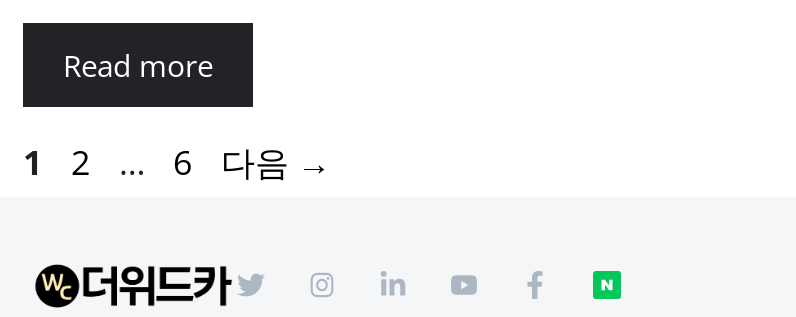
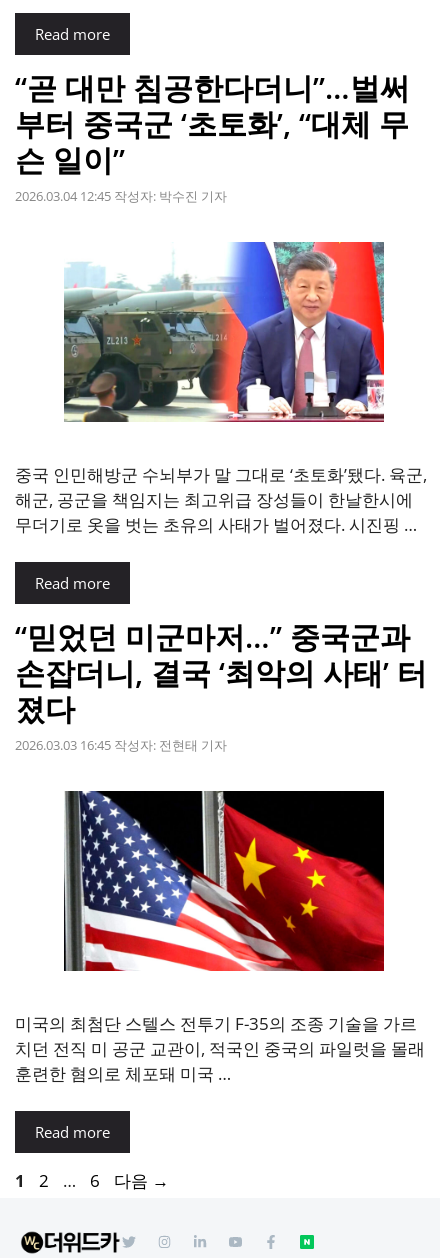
none -> [15,67,410,205] “곧 대만 침공한다더니”…벌써 | 부터 중국군 ‘초토화’, “대체 무 | 슨 일이” | 2026.03.04 12:45 작성자: 박수진 기자
none -> [15,241,427,754] [image] | 중국 인민해방군 수뇌부가 말 그대로 ‘초토화’됐다. 육군, | 해군, 공군을 책임지는 최고위급 장성들이 한날한시에 | 무더기로 옷을 벗는 초유의 사태가 벌어졌다. 시진핑 … | Read more | “믿었던 미군마저…” 중국군과 | 손잡더니, 결국 ‘최악의 사태’ 터 | 졌다 | 2026.03.03 16:45 작성자: 전현태 기자
none -> [15,790,425,1142] [image] | 미국의 최첨단 스텔스 전투기 F-35의 조종 기술을 가르 | 치던 전직 미 공군 교관이, 적국인 중국의 파일럿을 몰래 | 훈련한 혐의로 체포돼 미국 … | Read more

